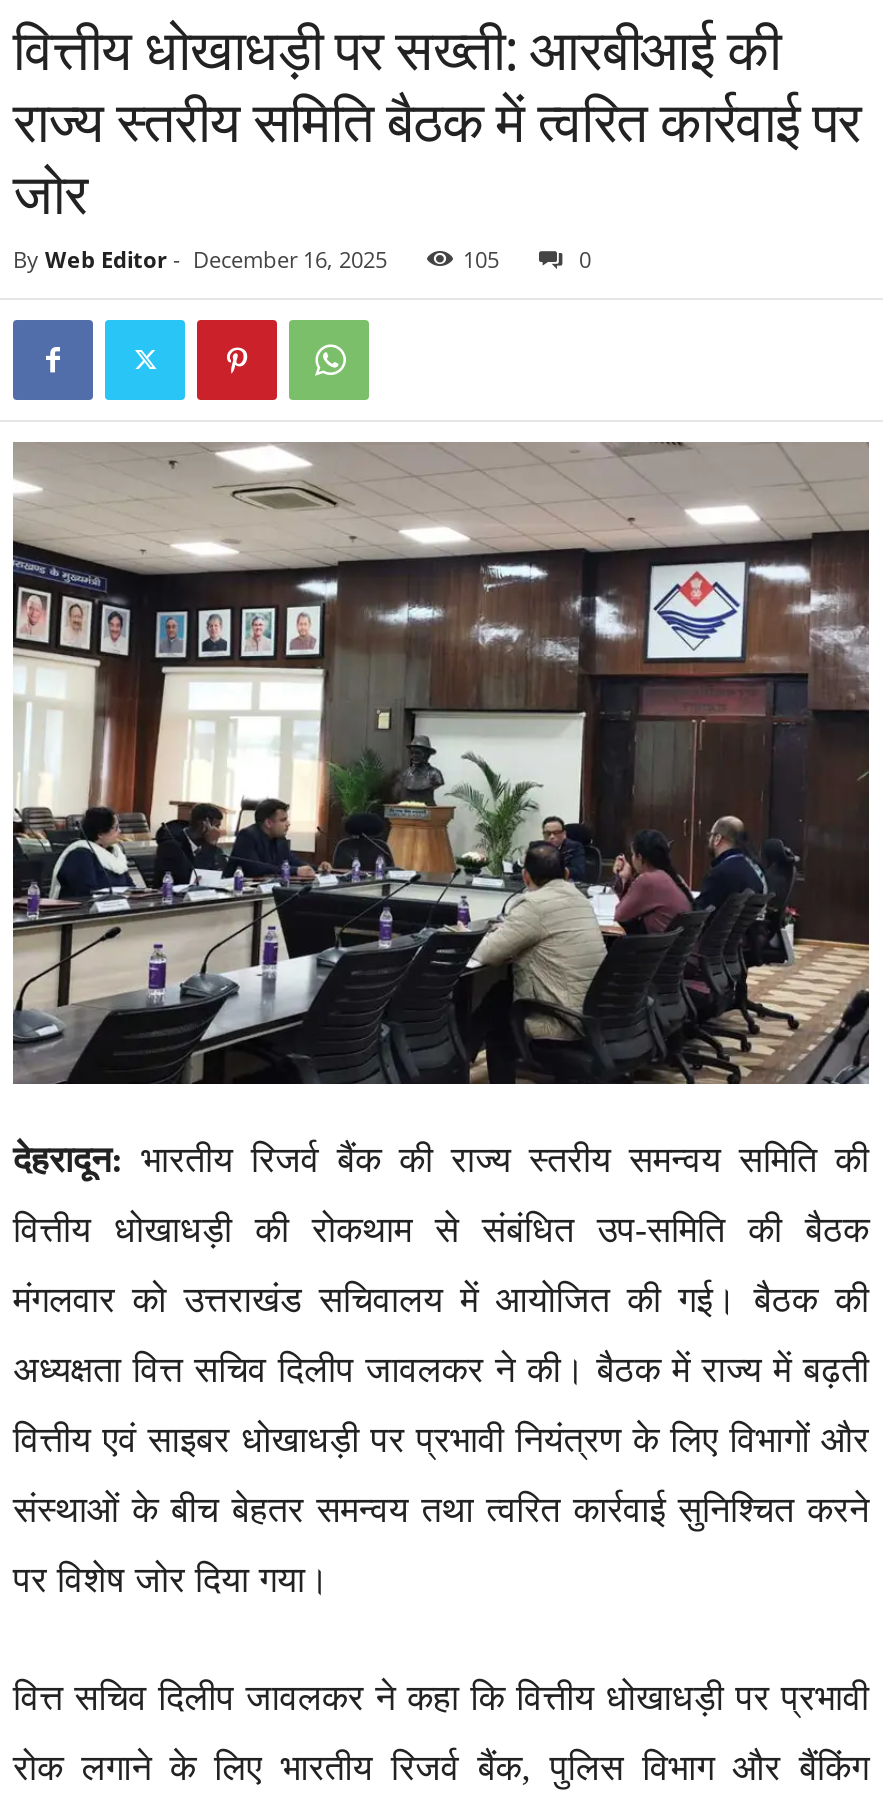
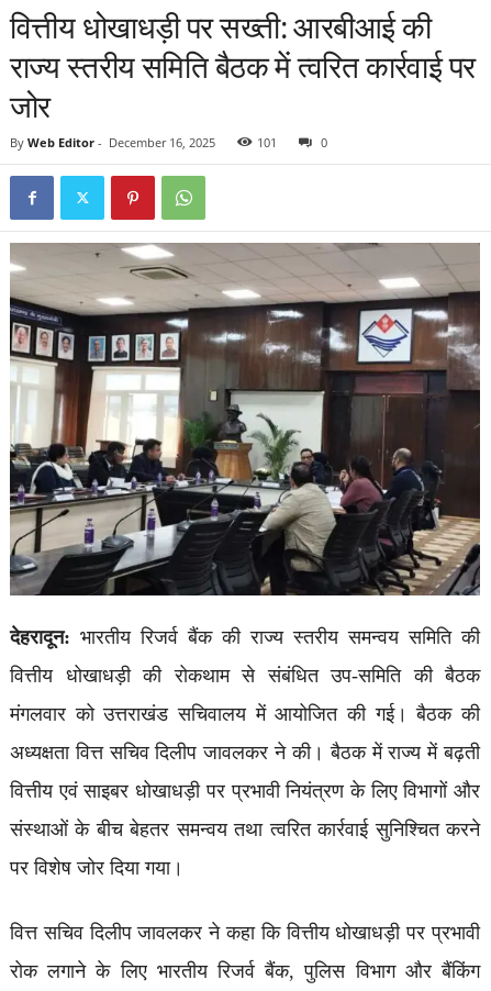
[463,244,499,274] 105 -> [257,134,277,151] 101

